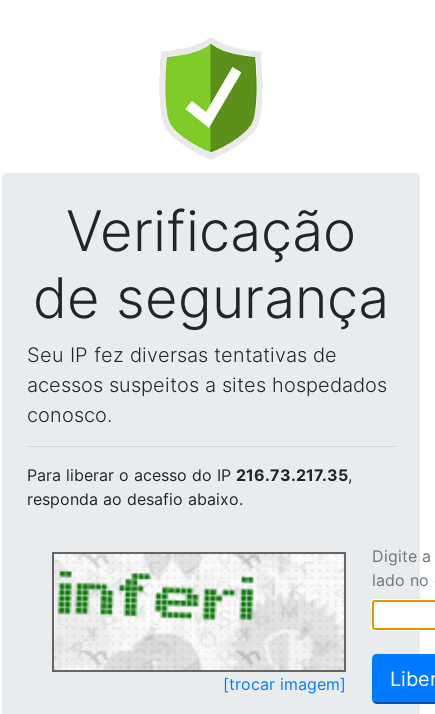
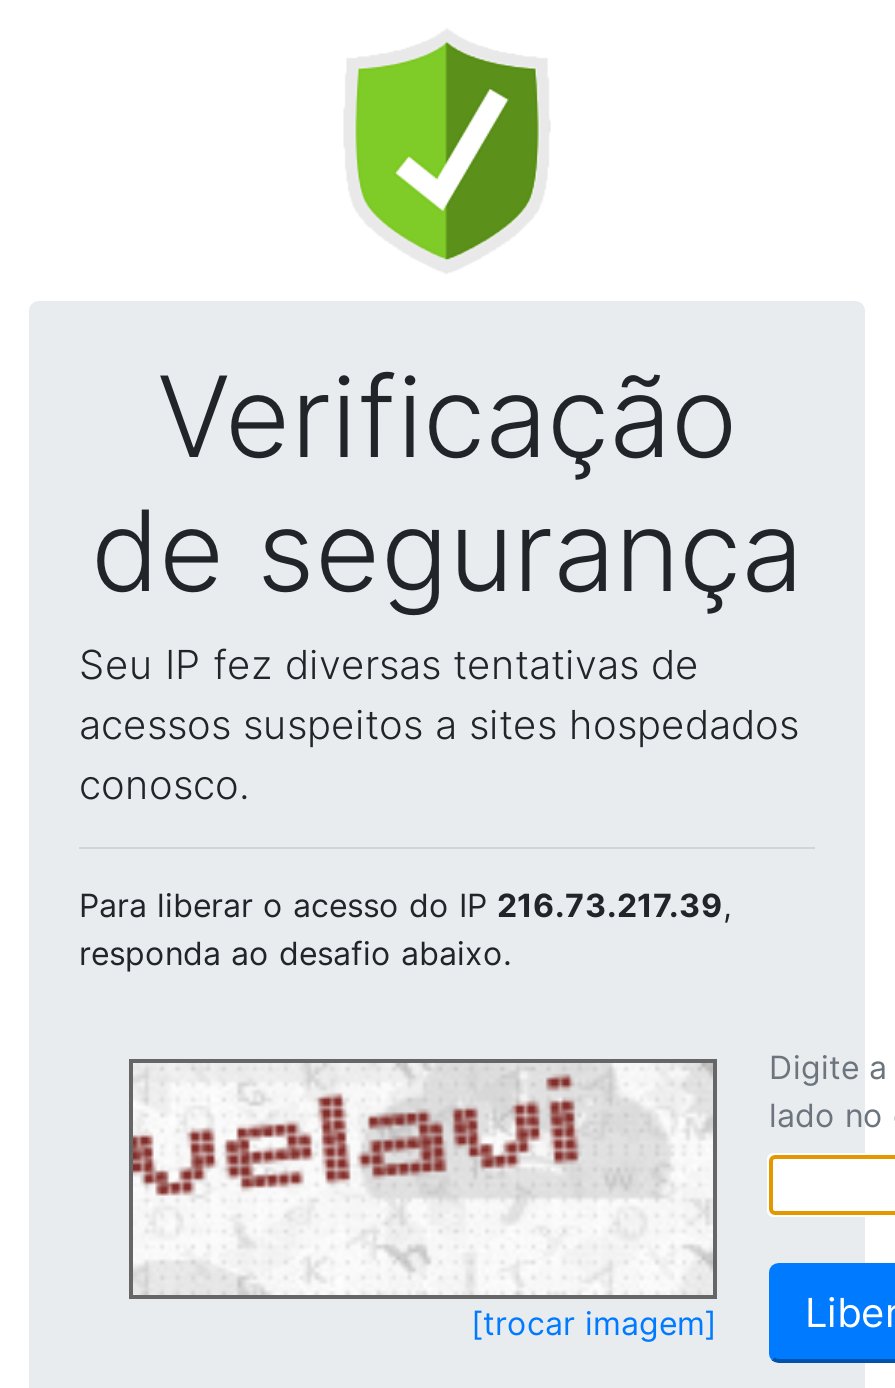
[27,465,352,485] Para liberar o acesso do IP 216.73.217.35, -> [79,885,731,925] Para liberar o acesso do IP 216.73.217.39,
[54,555,343,668] [image] -> [131,1067,709,1293] [image]

